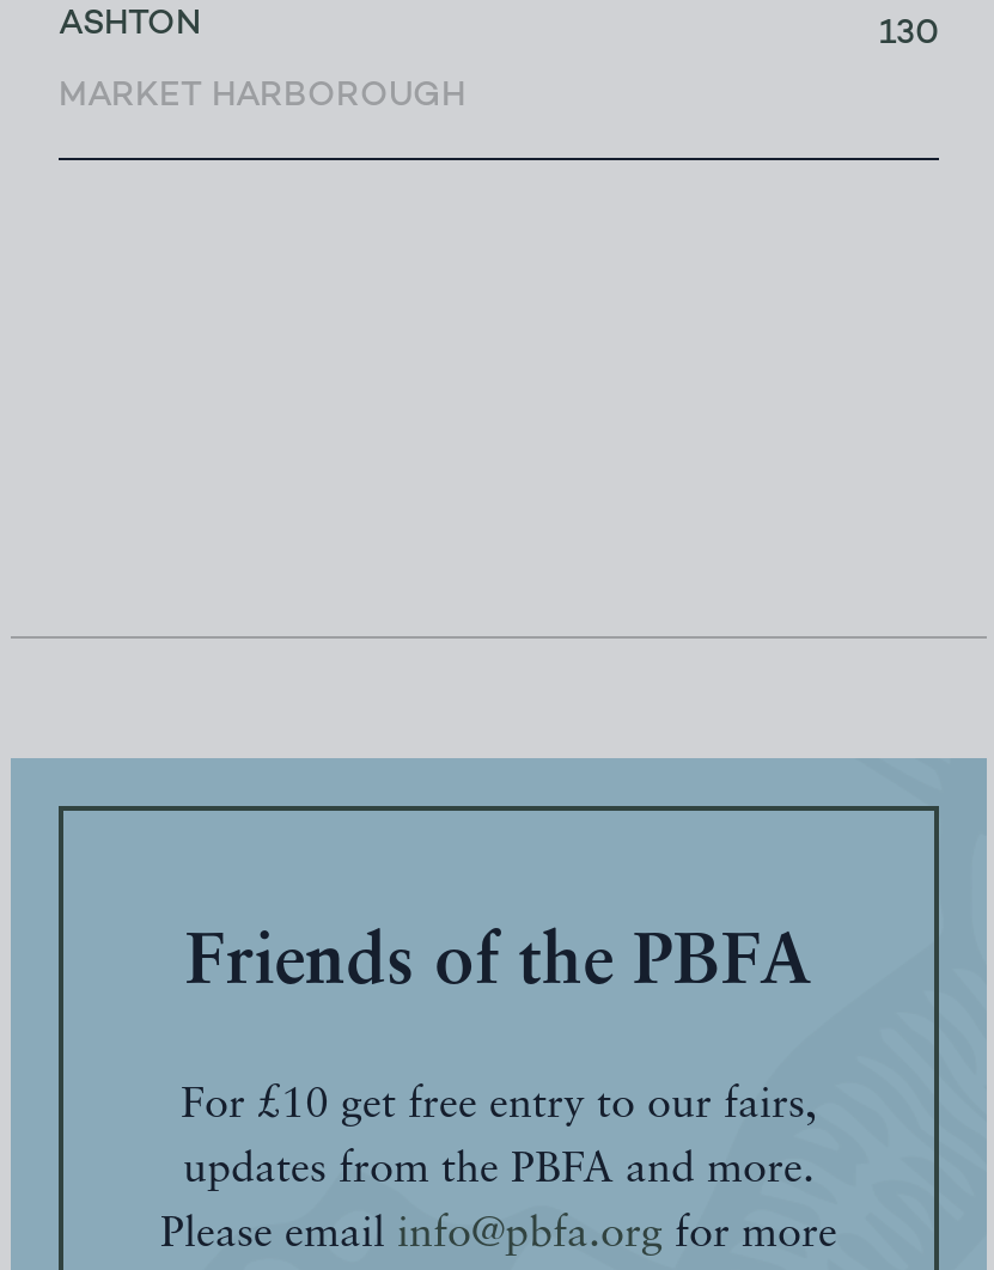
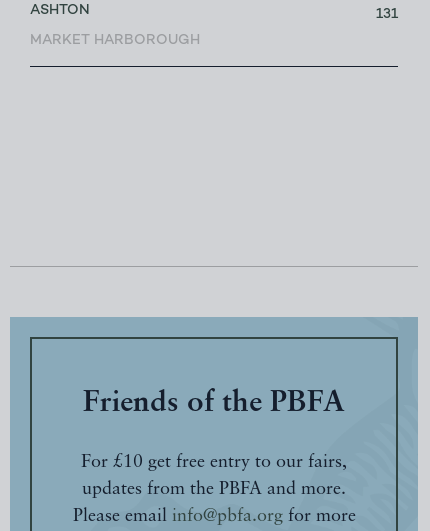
[879,19,939,53] 130 -> [376,8,398,22] 131

